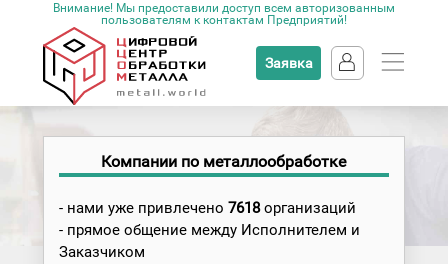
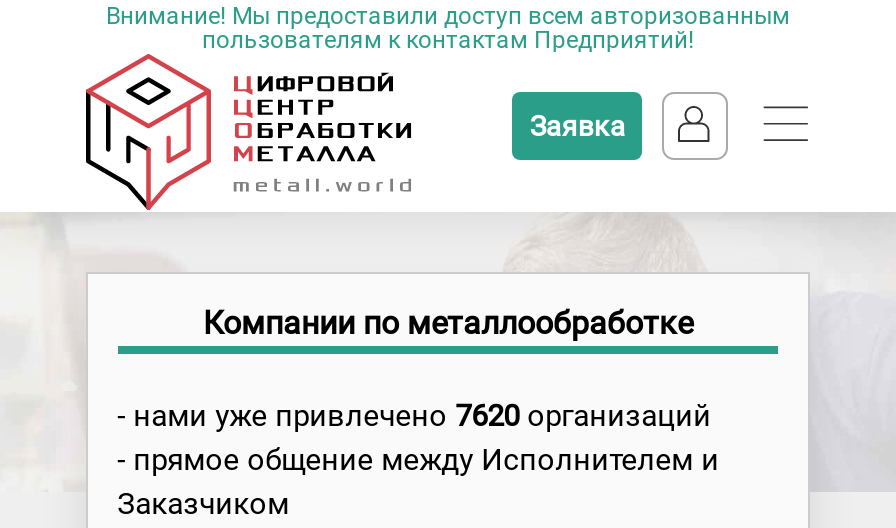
[59,199,356,217] - нами уже привлечено 7618 организаций -> [117,398,711,434] - нами уже привлечено 7620 организаций

